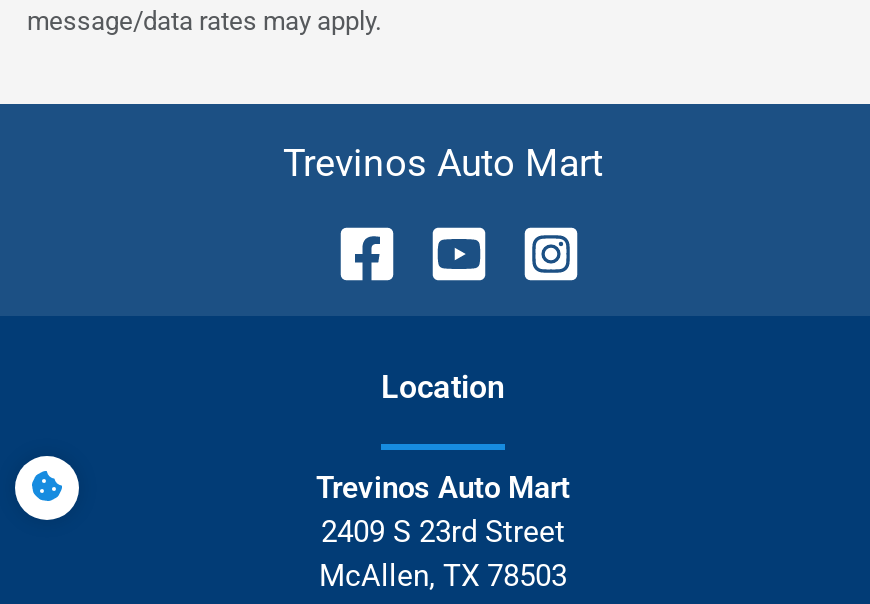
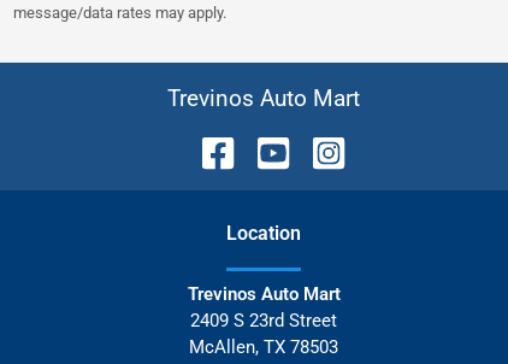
[13,454,81,522] [image] -> none

